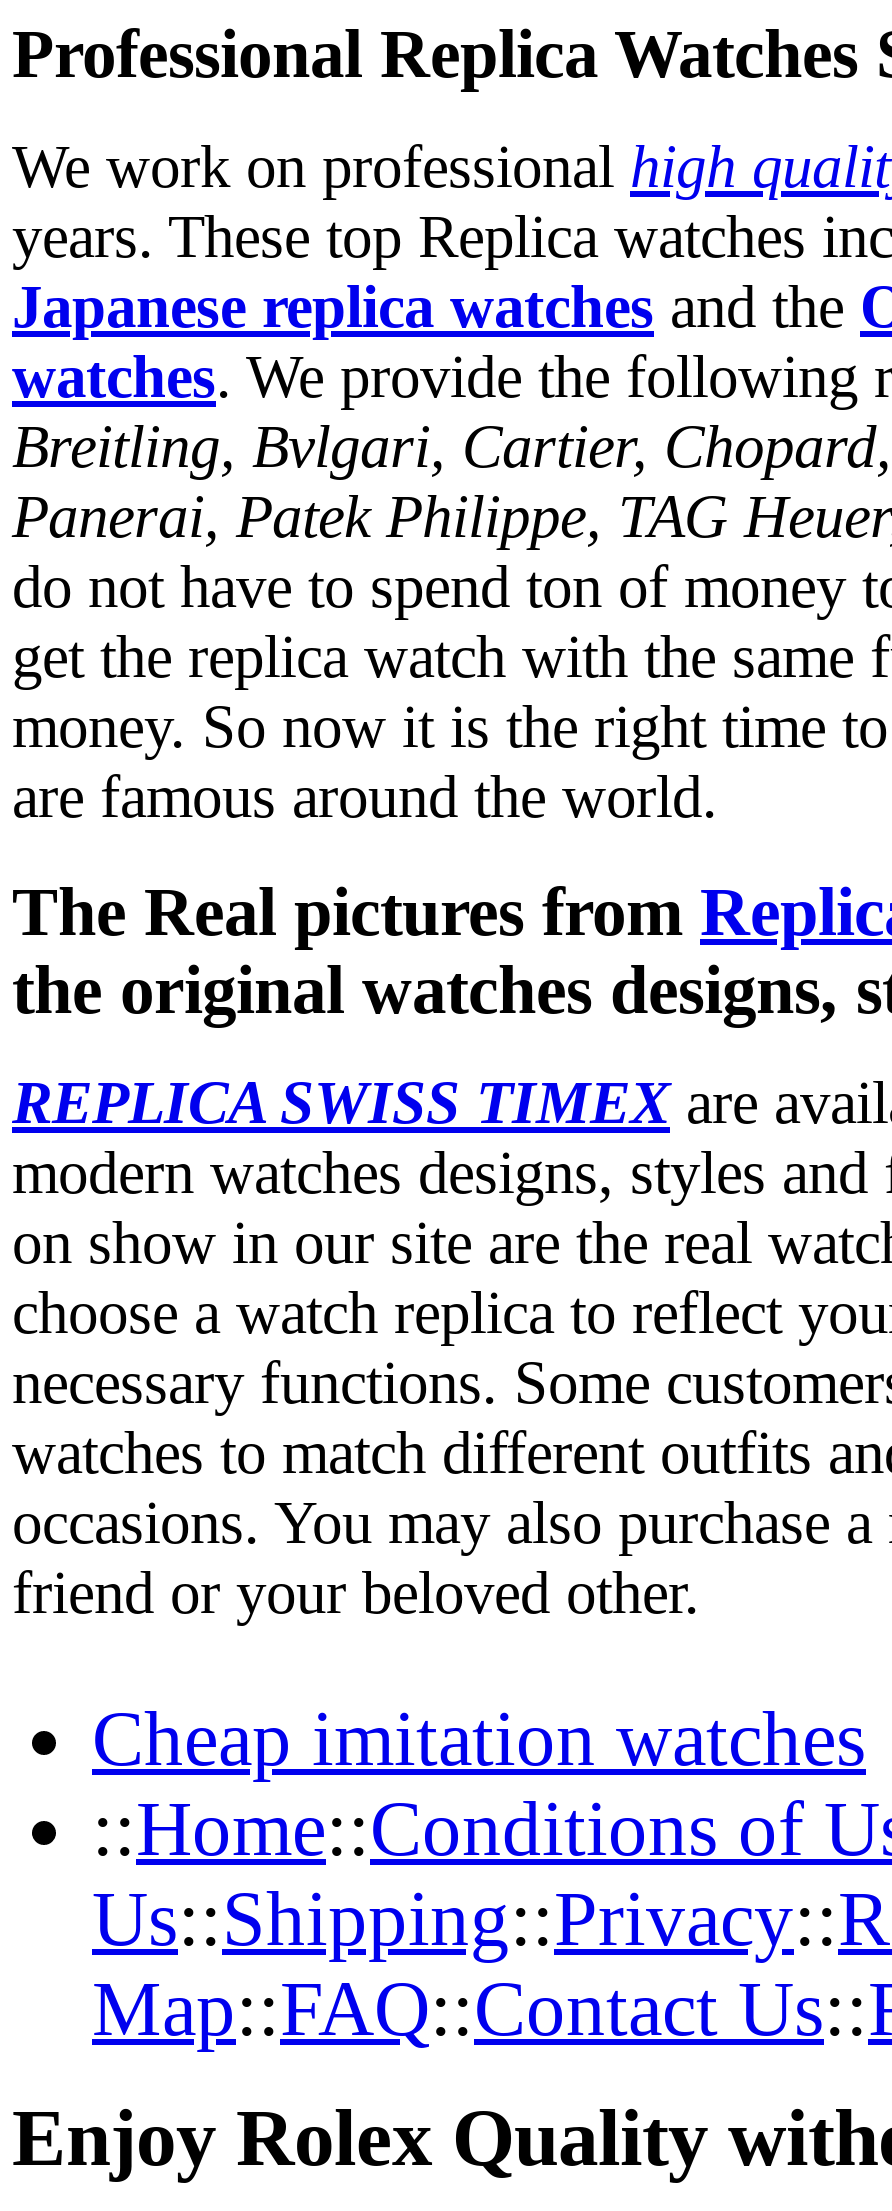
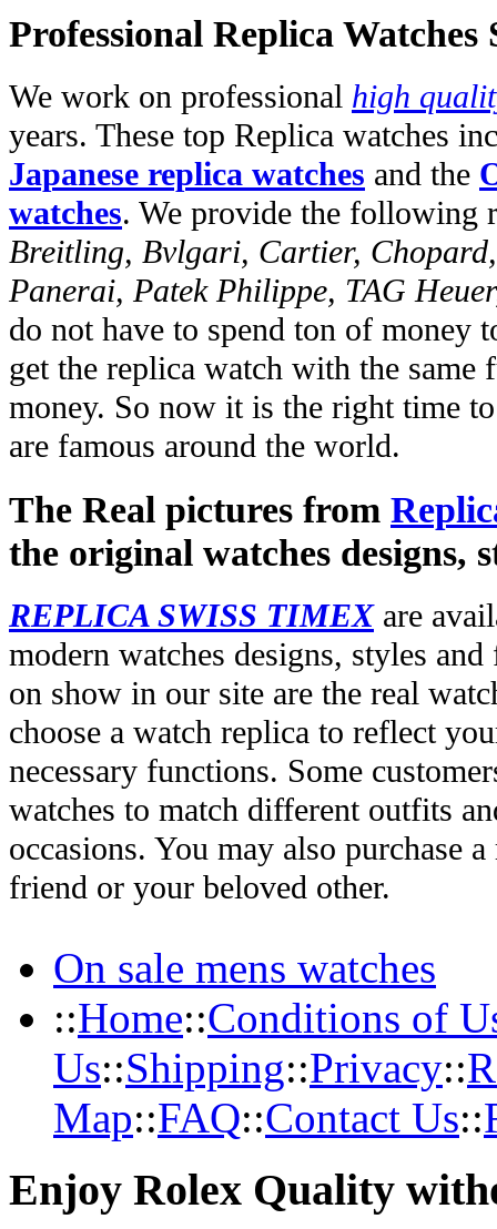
[92,1695,866,1781] Cheap imitation watches -> [53,944,436,992] On sale mens watches

